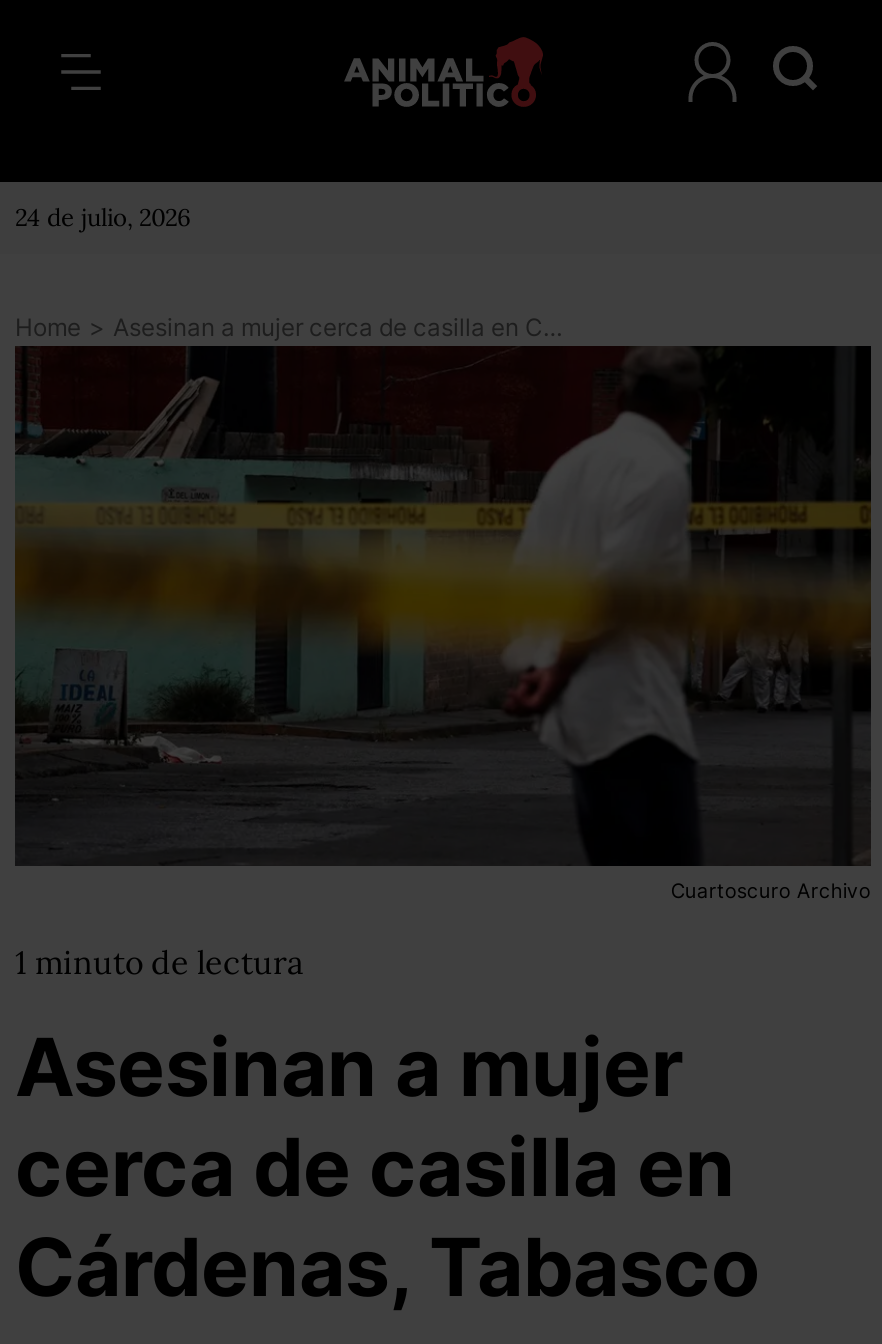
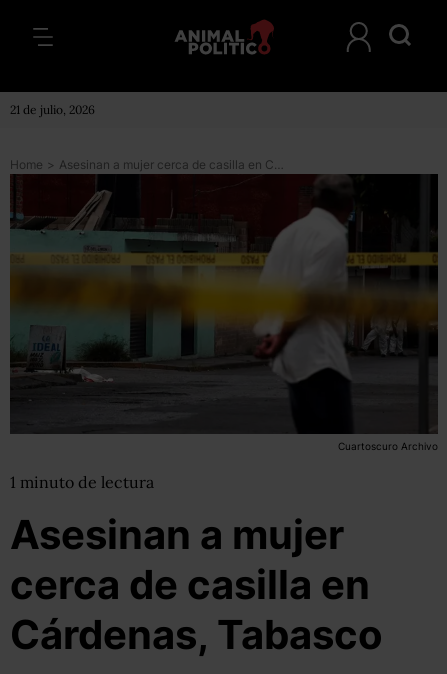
[15,202,191,232] 24 de julio, 2026 -> [10,102,95,117] 21 de julio, 2026

